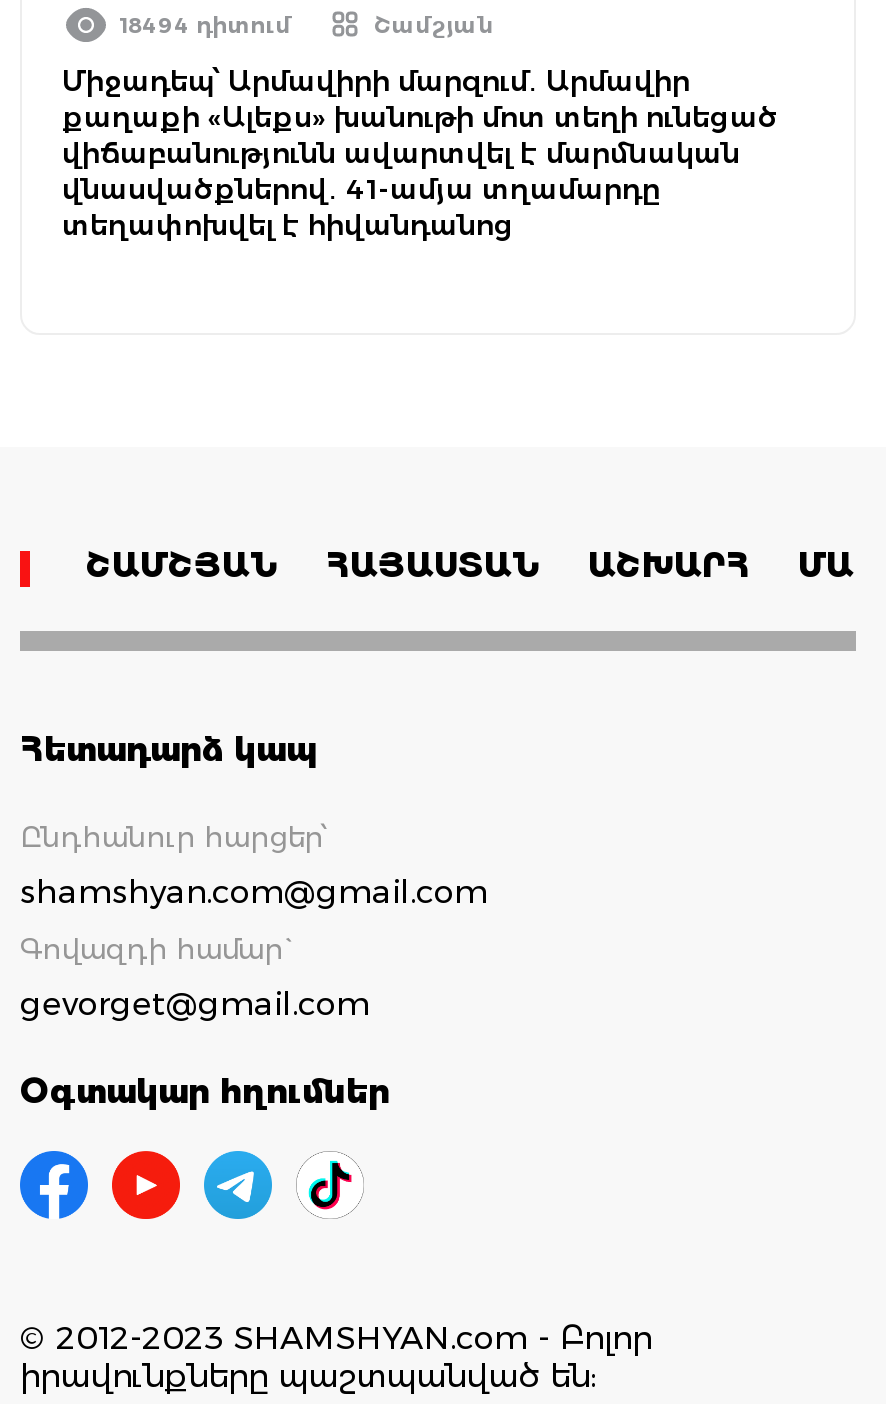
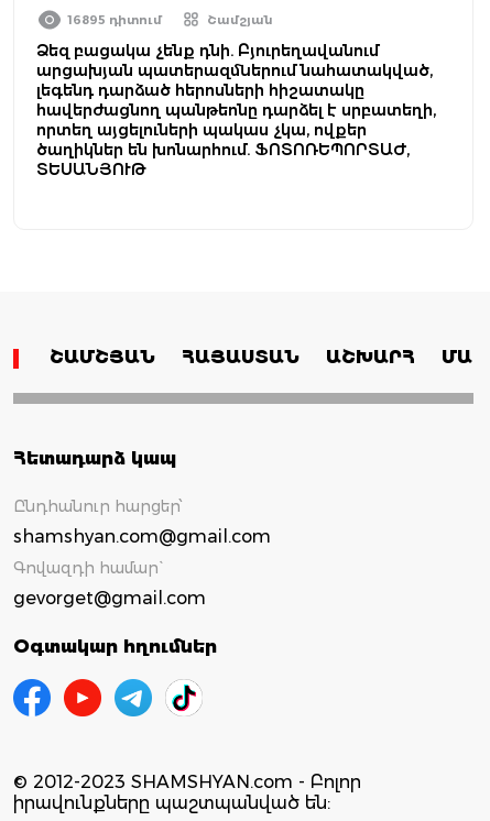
[120,10,292,38] 18494 դիտում -> [68,12,162,27] 16895 դիտում
[62,62,778,242] Միջադեպ՝ Արմավիրի մարզում․ Արմավիր | քաղաքի «Ալեքս» խանութի մոտ տեղի ունեցած | վիճաբանությունն ավարտվել է մարմնական | վնասվածքներով․ 41-ամյա տղամարդը | տեղափոխվել է հիվանդանոց -> [36,40,436,179] Ձեզ բացակա չենք դնի. Բյուրեղավանում | արցախյան պատերազմներում նահատակված, | լեգենդ դարձած հերոսների հիշատակը | հավերժացնող պանթեոնը դարձել է սրբատեղի, | որտեղ այցելուների պակաս չկա, ովքեր | ծաղիկներ են խոնարհում. ՖՈՏՈՌԵՊՈՐՏԱԺ, | ՏԵՍԱՆՅՈՒԹ

